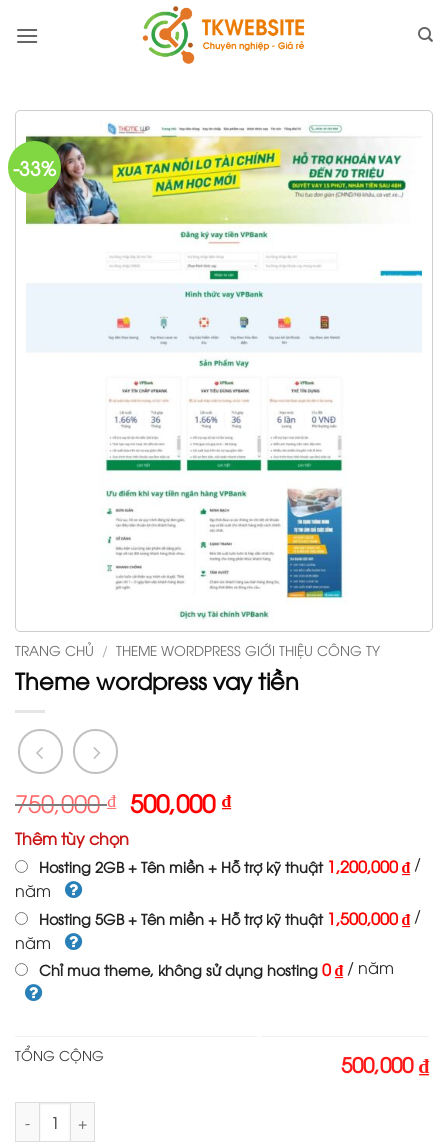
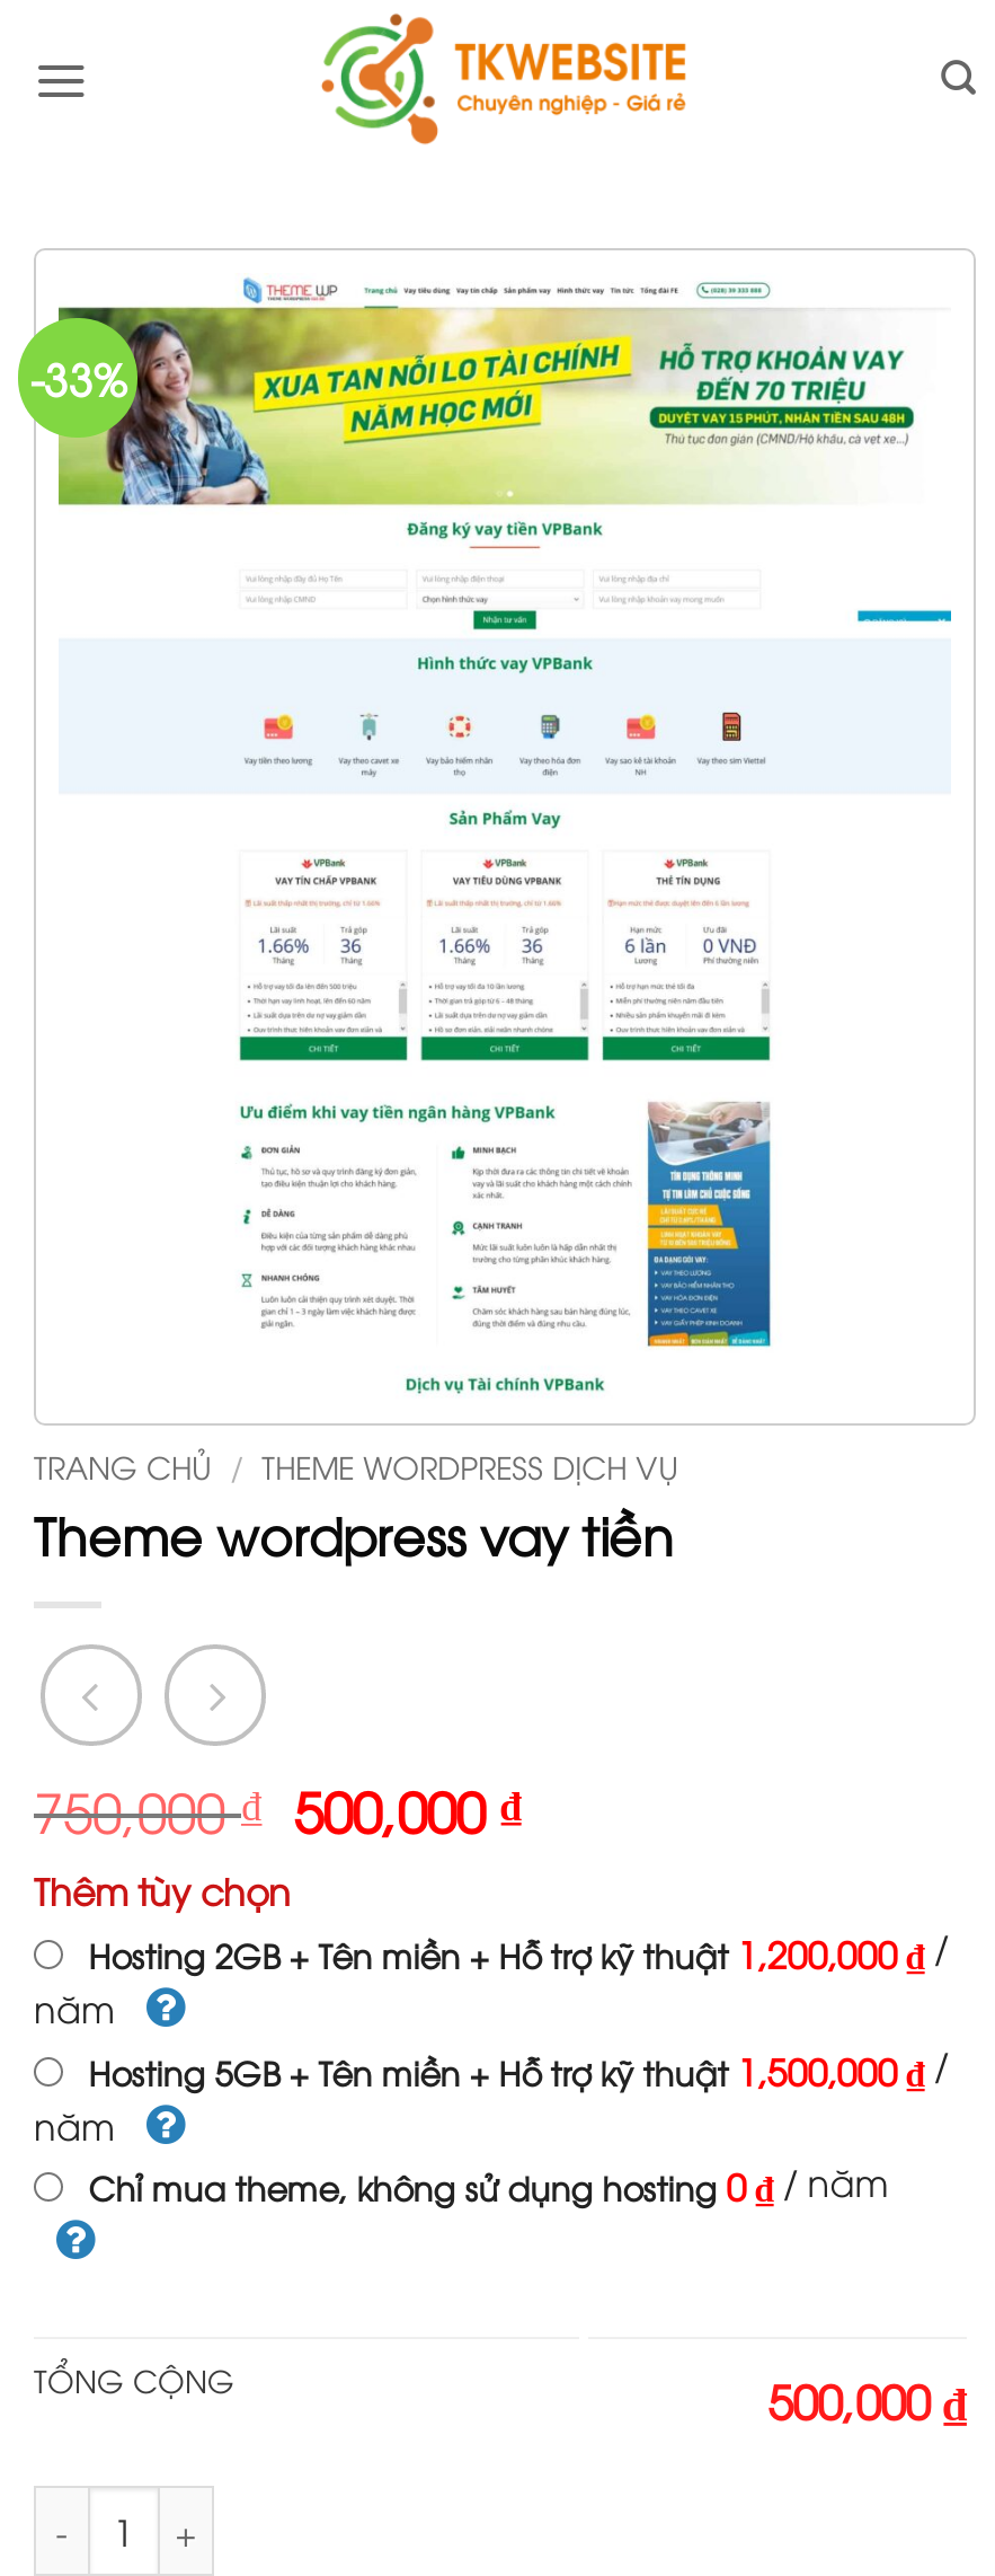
[15,640,380,659] TRANG CHỦ / THEME WORDPRESS GIỚI THIỆU CÔNG TY -> [34,1444,679,1487] TRANG CHỦ / THEME WORDPRESS DỊCH VỤ

